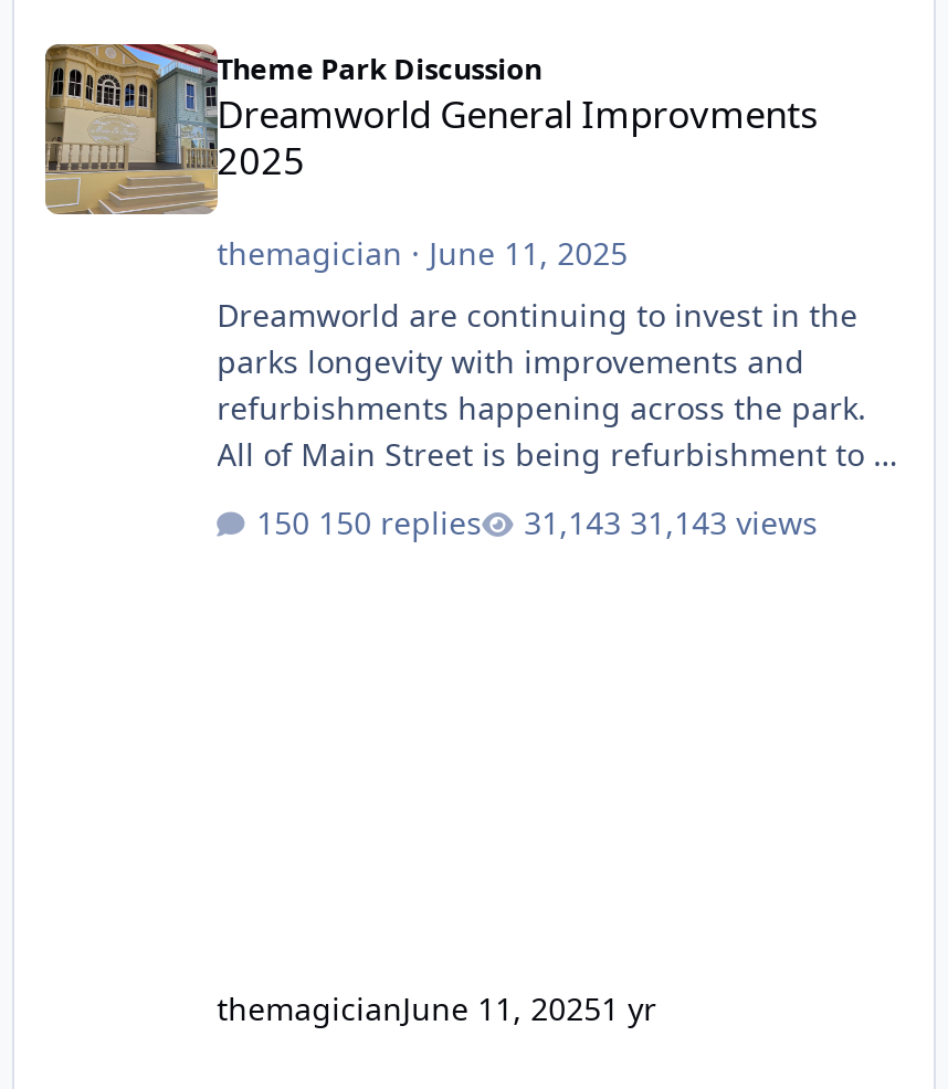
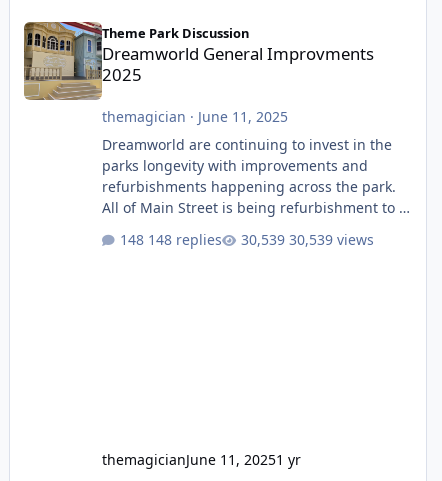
[318,502,482,544] 150 replies -> [148,230,222,249] 148 replies
[630,502,818,544] 31,143 views -> [289,230,374,249] 30,539 views

